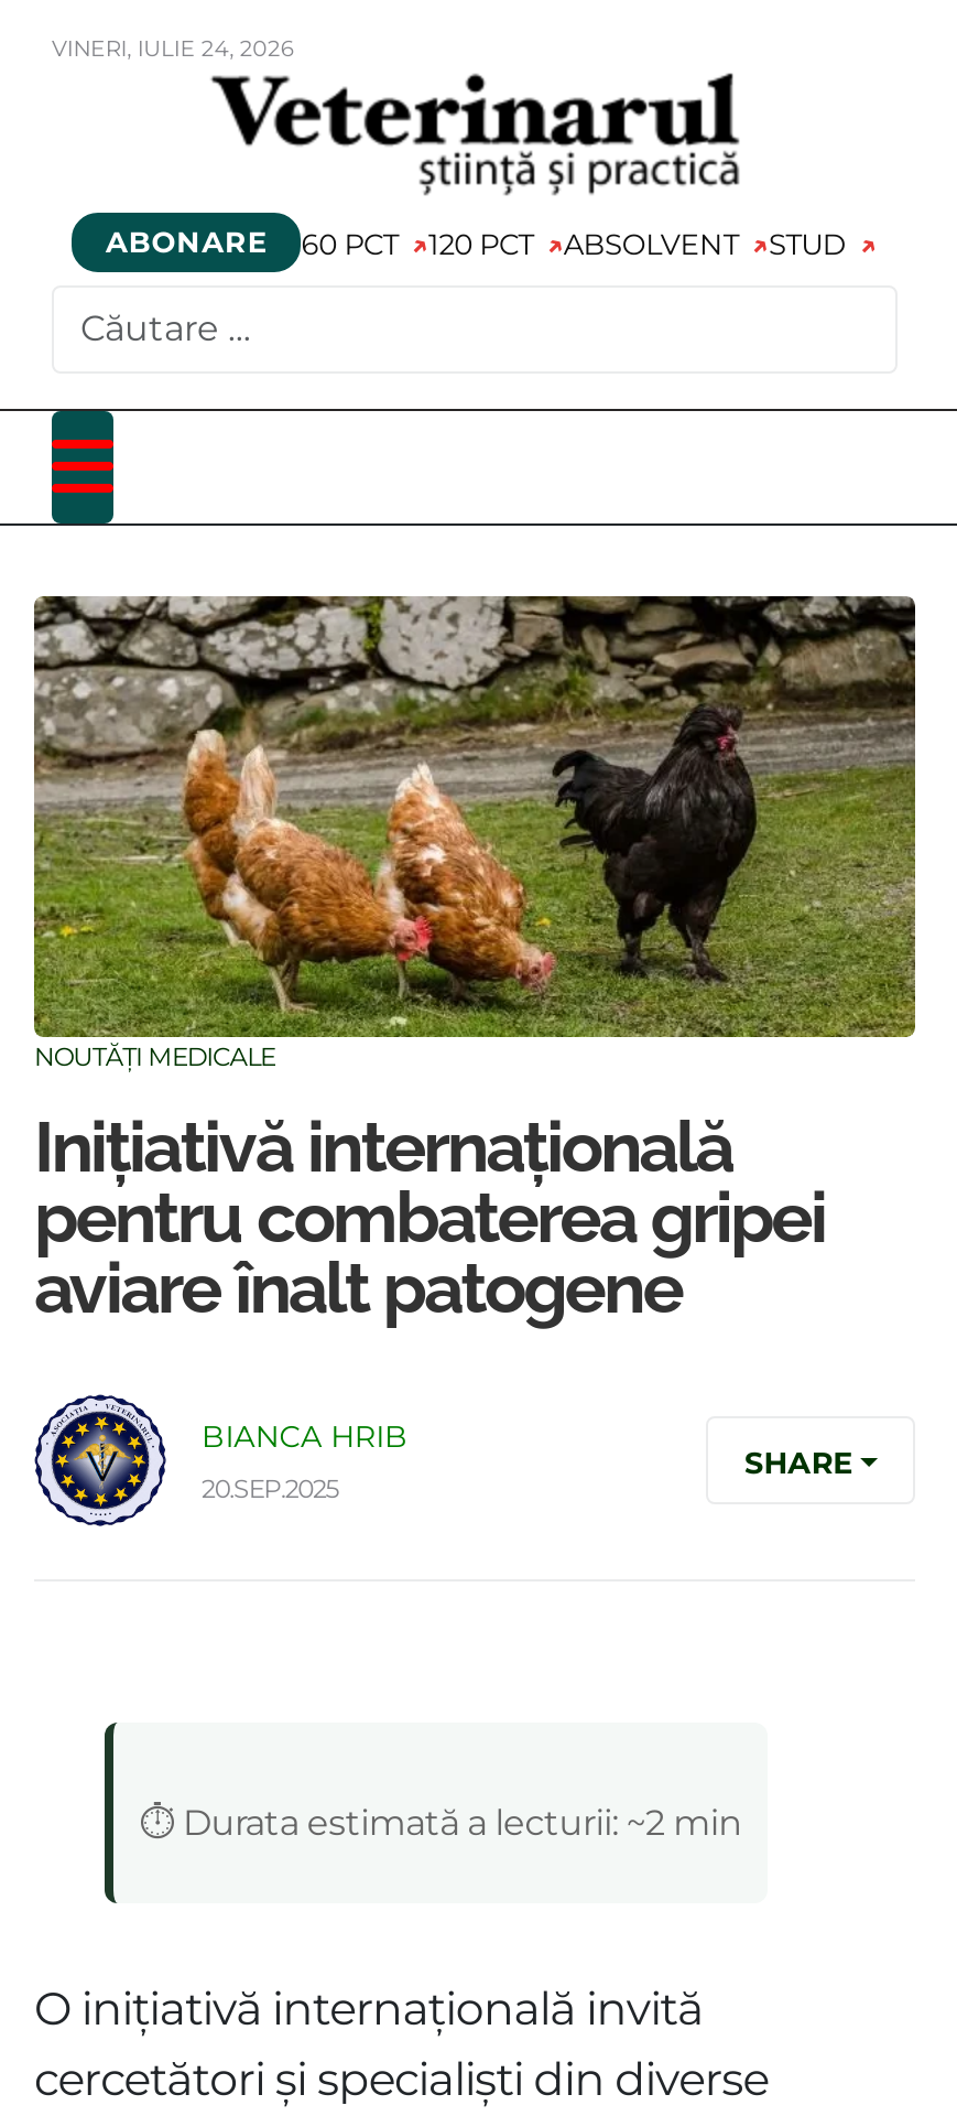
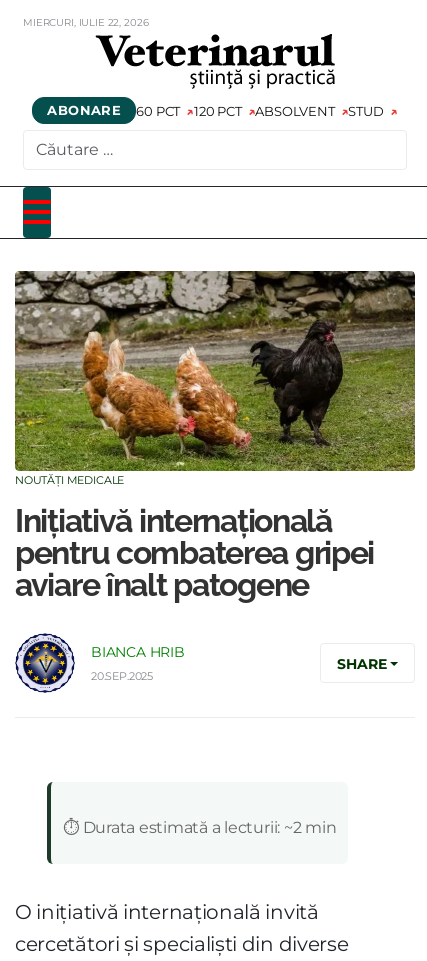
[52,34,293,63] VINERI, IULIE 24, 2026 -> [23,16,148,29] MIERCURI, IULIE 22, 2026

